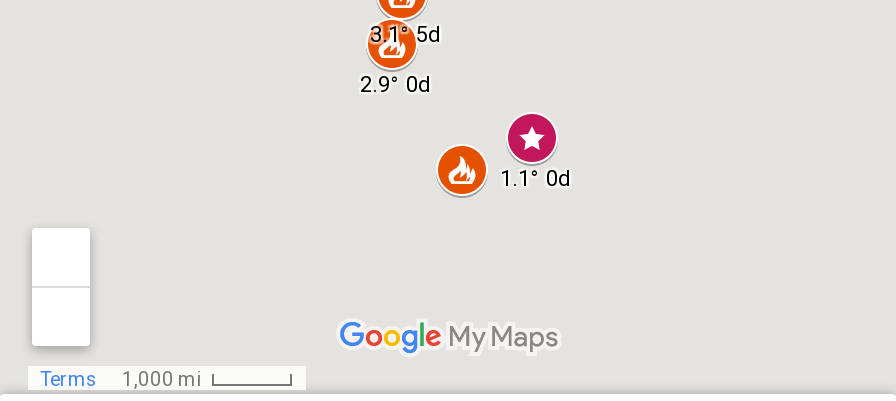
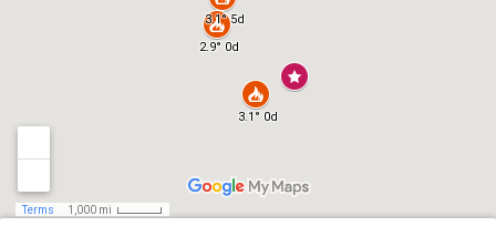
none -> [238,110,278,124] 3.1° 0d
[500,166,572,192] 1.1° 0d -> none

